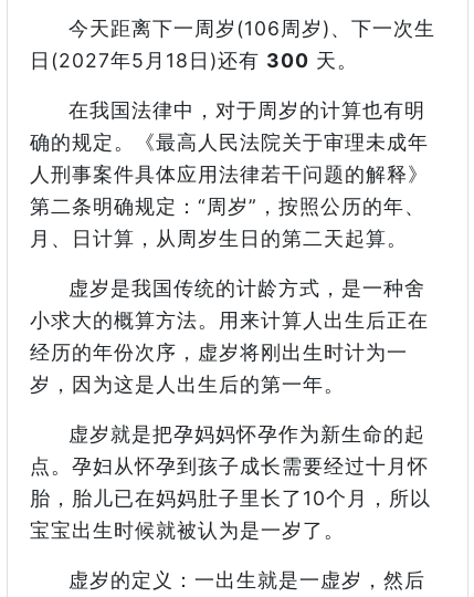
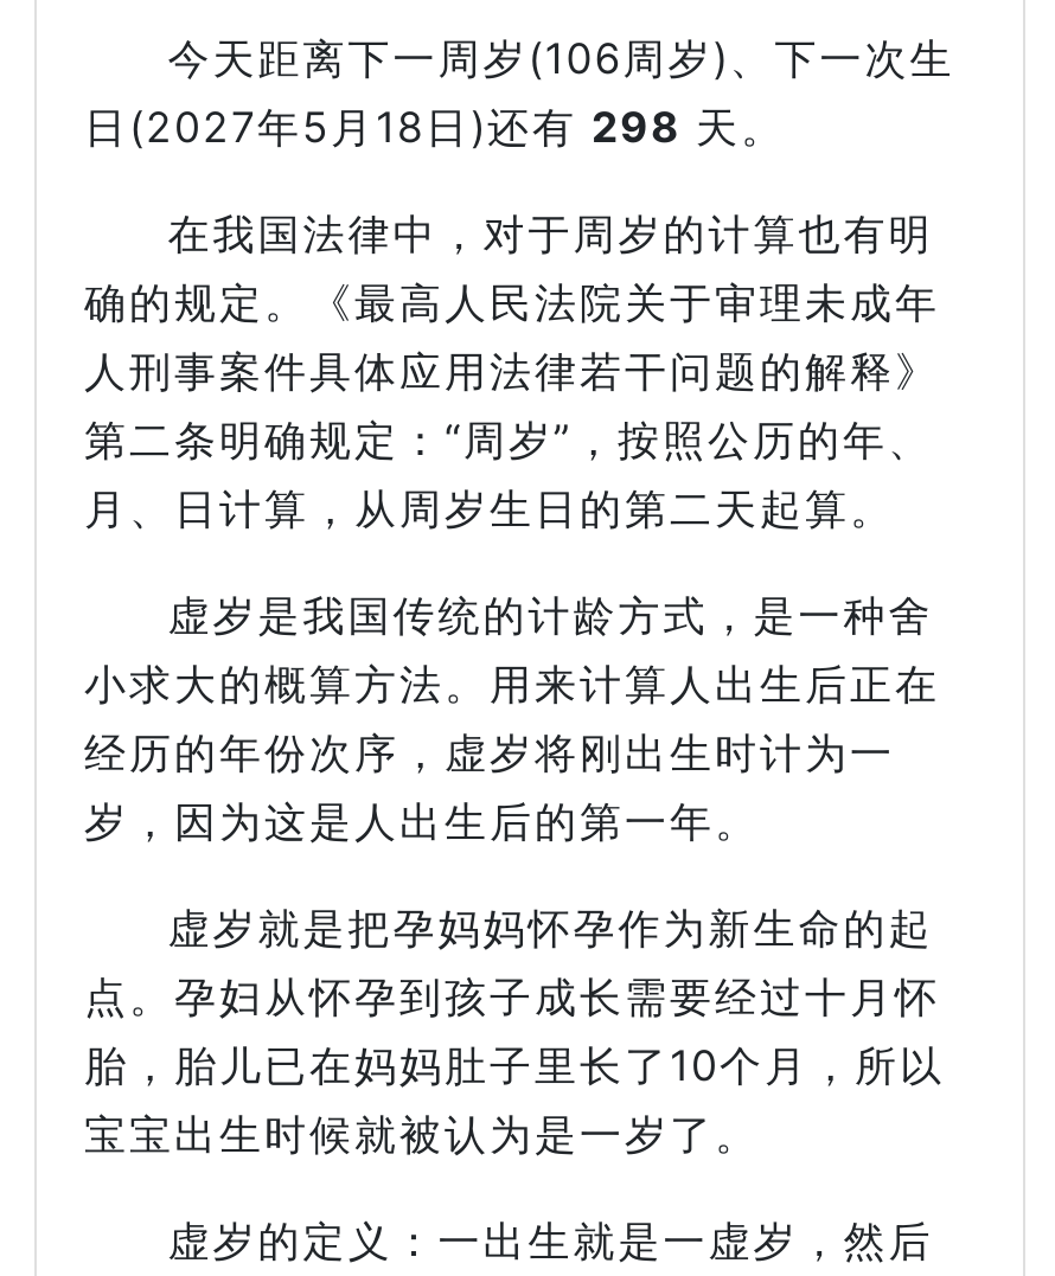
[30,49,358,72] 日(2027年5月18日)还有300天。 -> [84,102,786,152] 日(2027年5月18日)还有298天。

